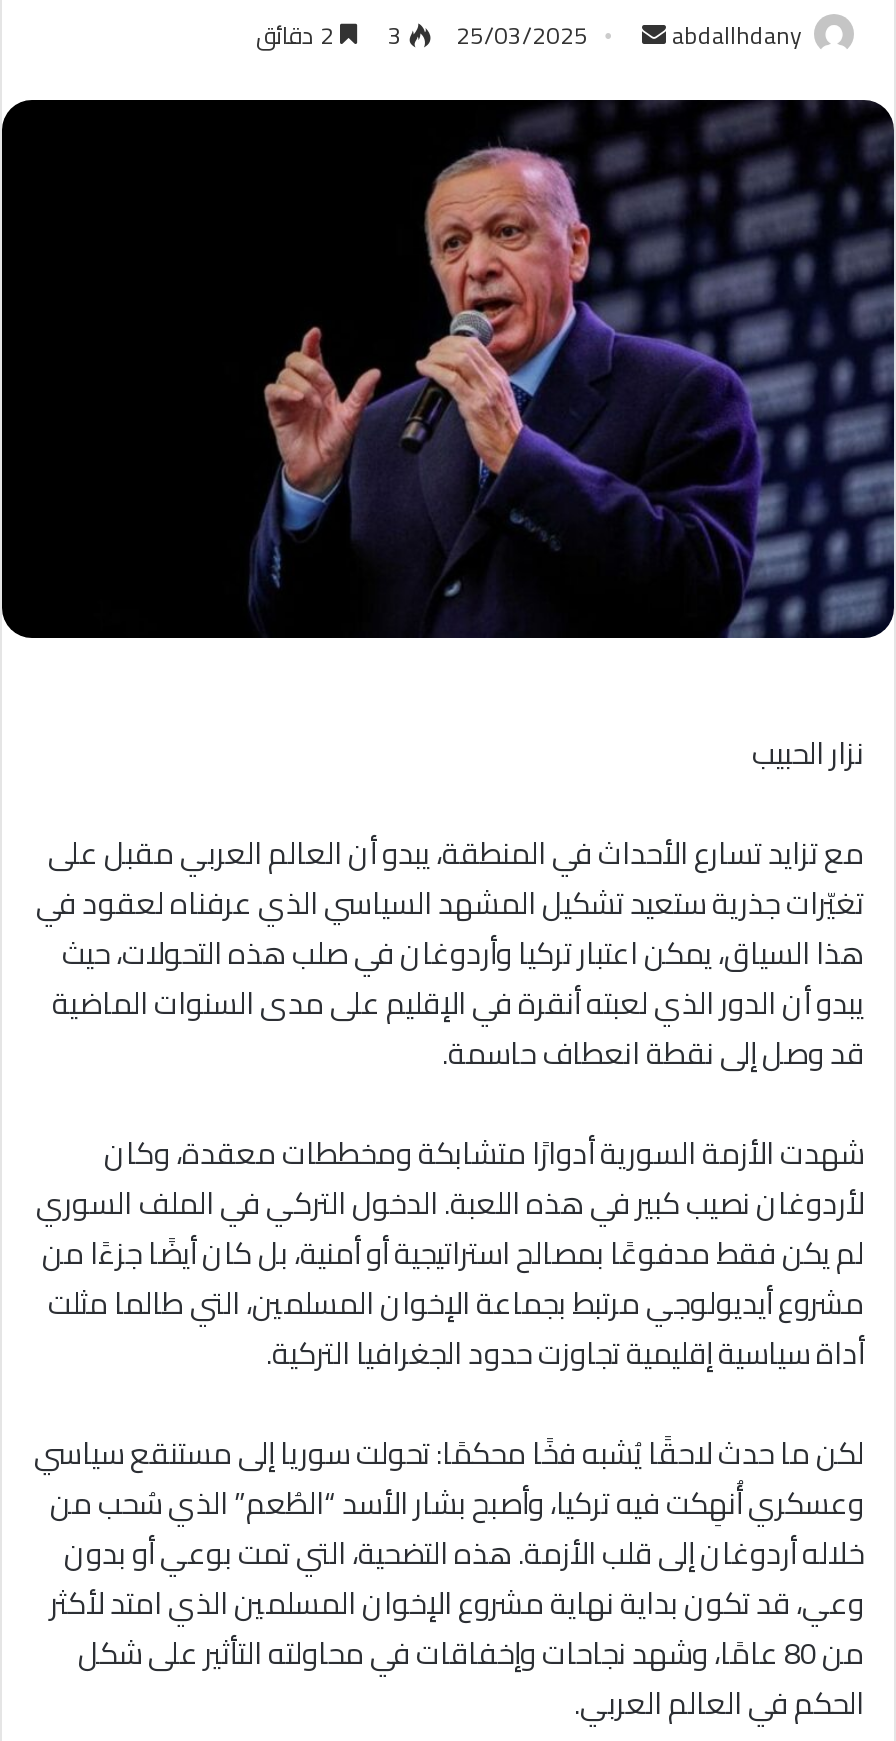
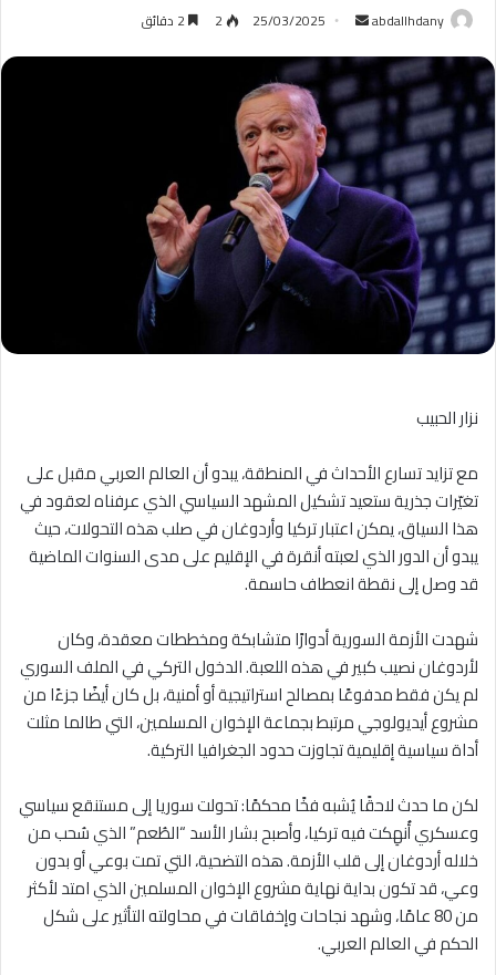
[388,12,402,58] 3 -> [215,8,223,33] 2

